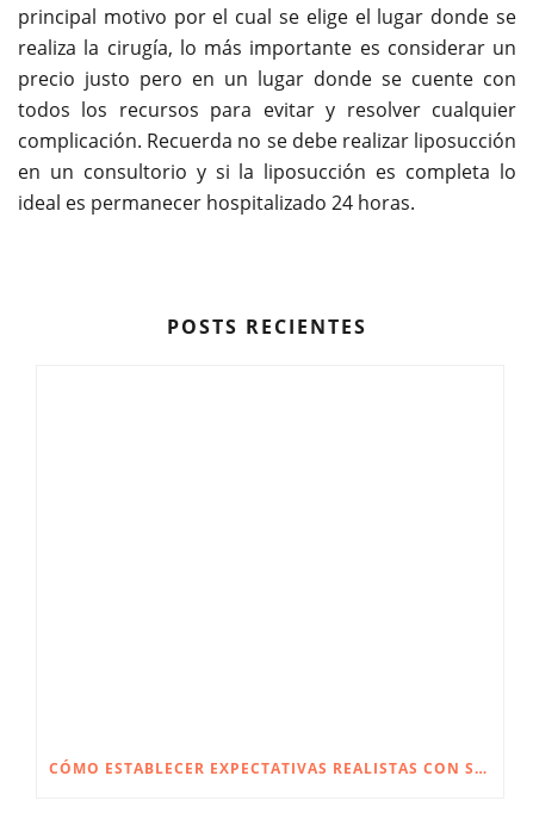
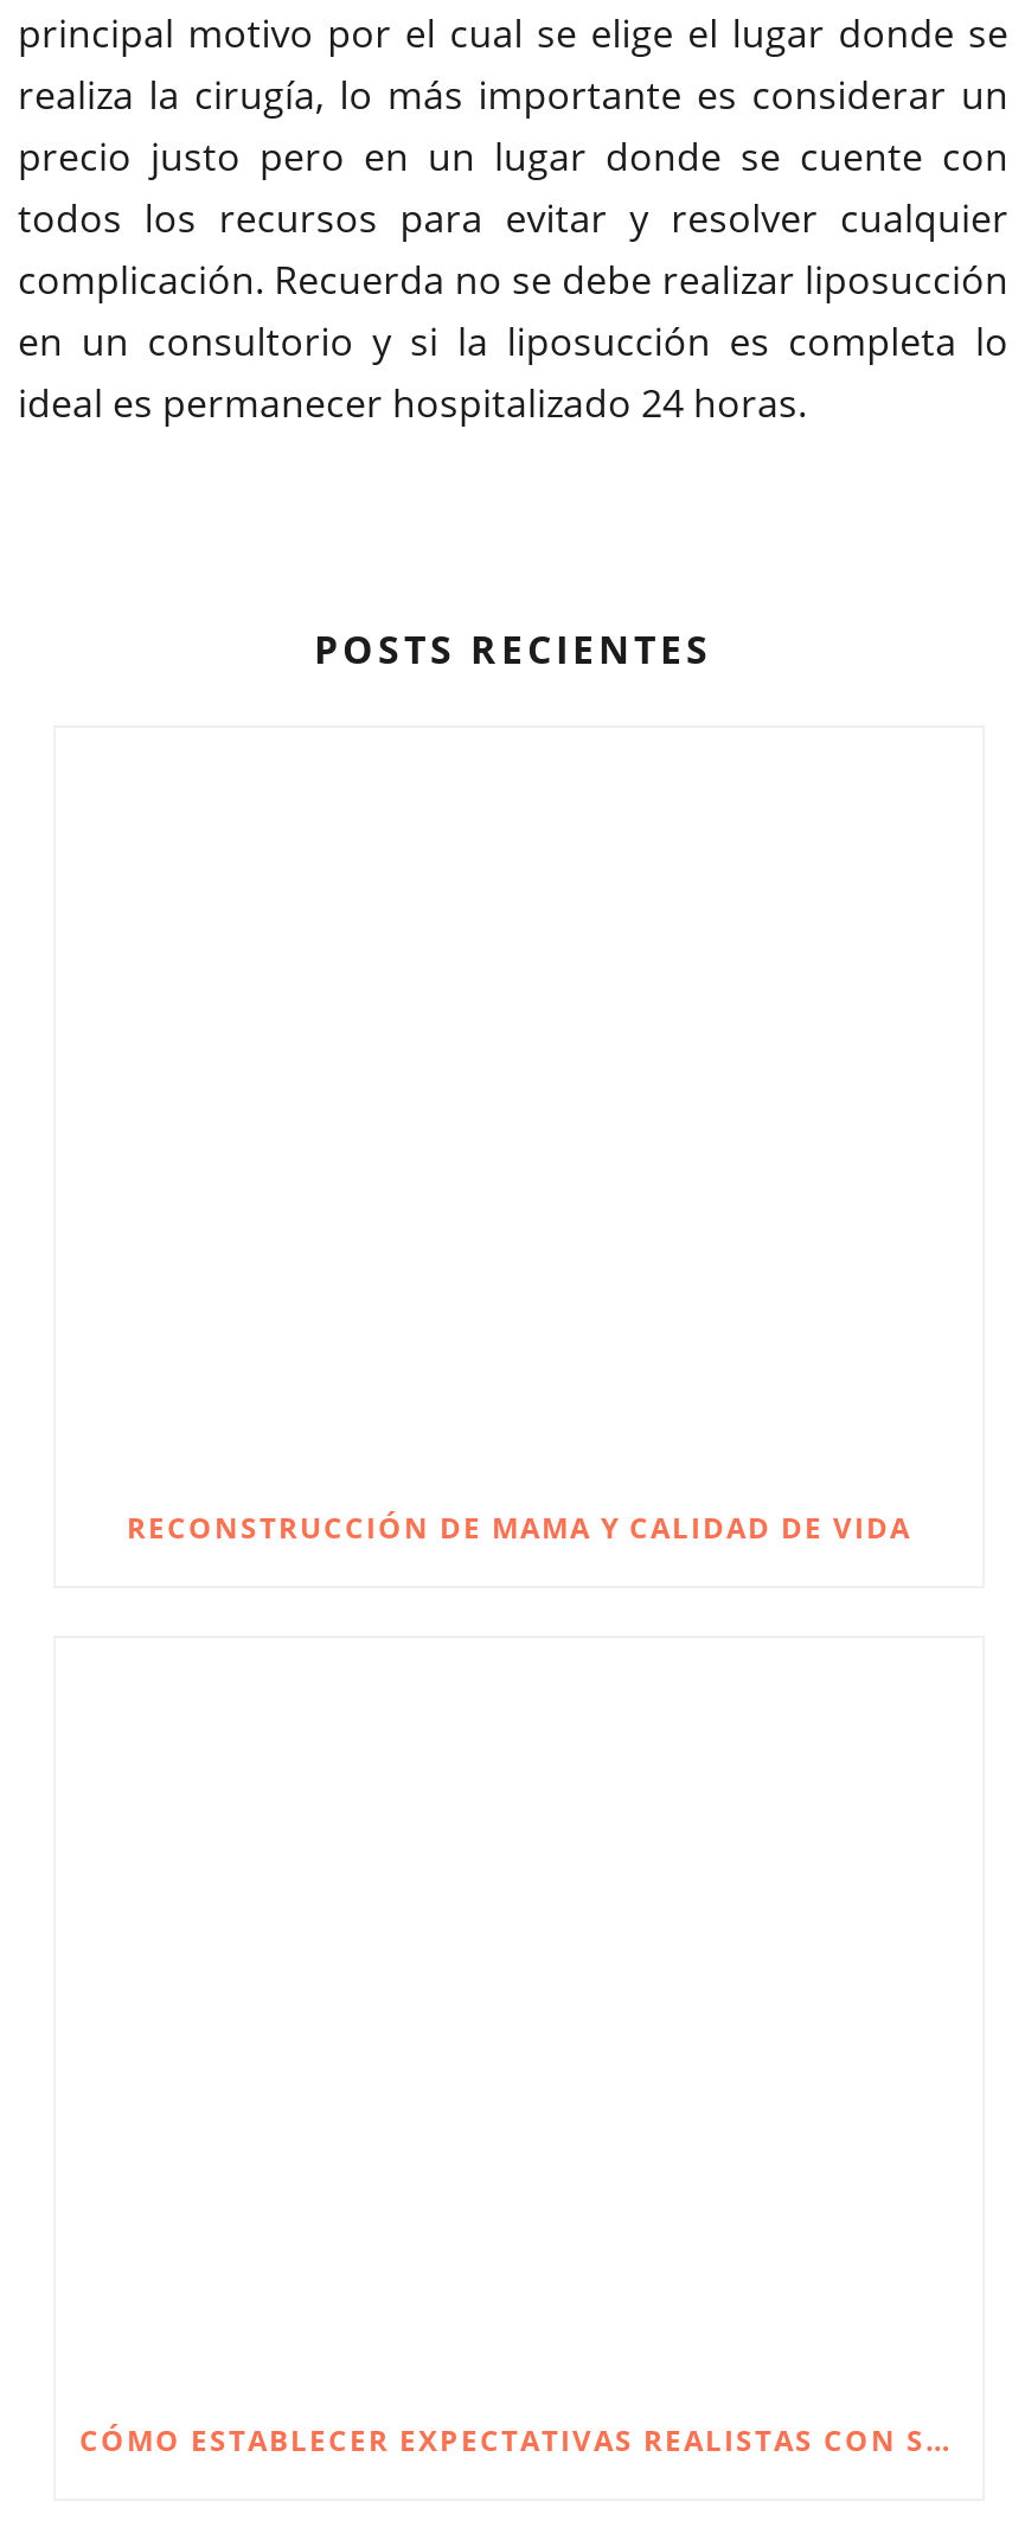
none -> [127,1508,911,1549] RECONSTRUCCIÓN DE MAMA Y CALIDAD DE VIDA

